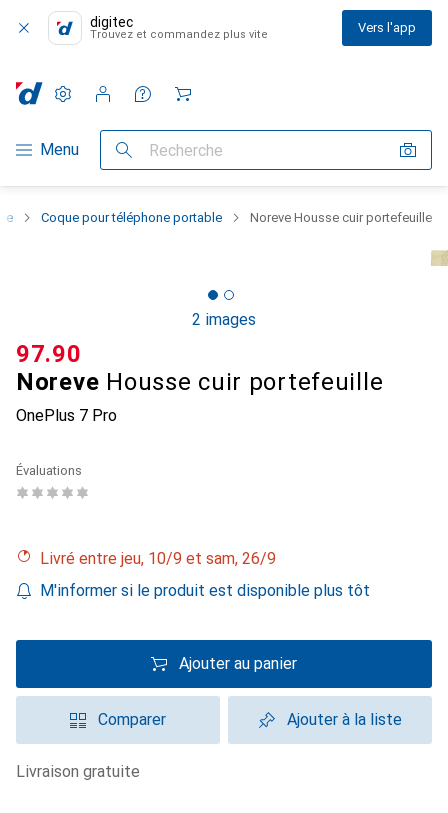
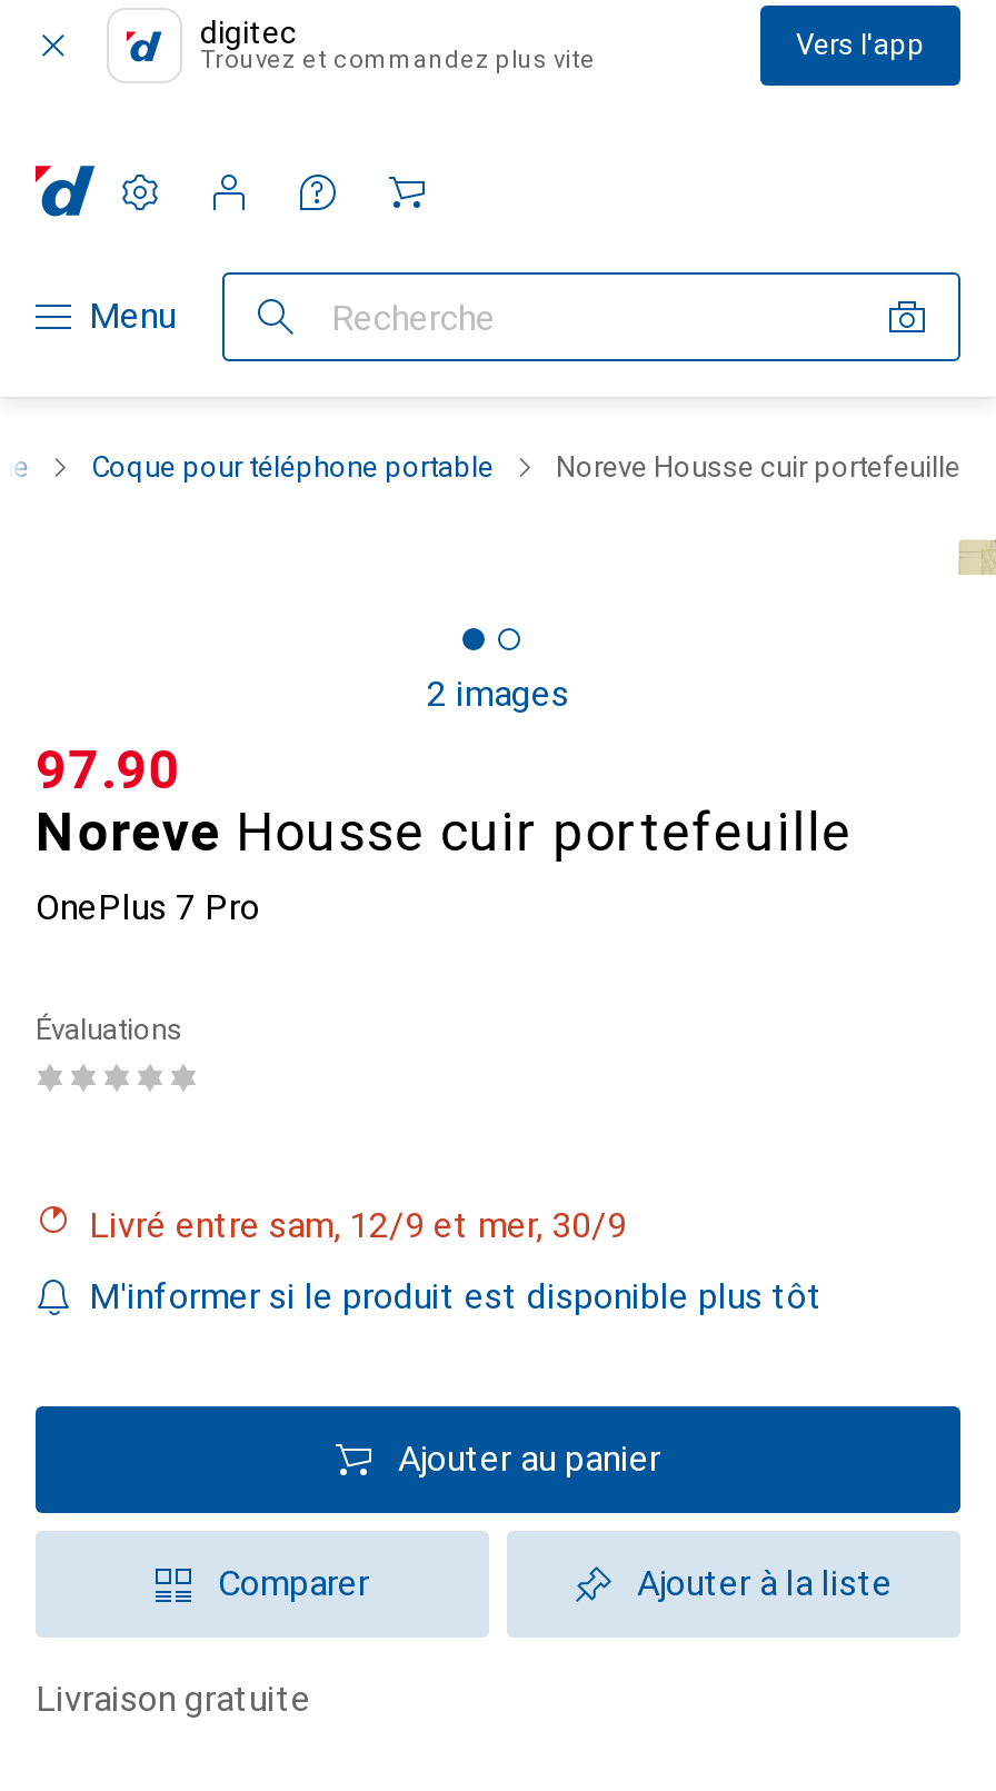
[49,549,276,568] Livré entre jeu, 10/9 et sam, 26/9 -> [109,1204,627,1246] Livré entre sam, 12/9 et mer, 30/9

